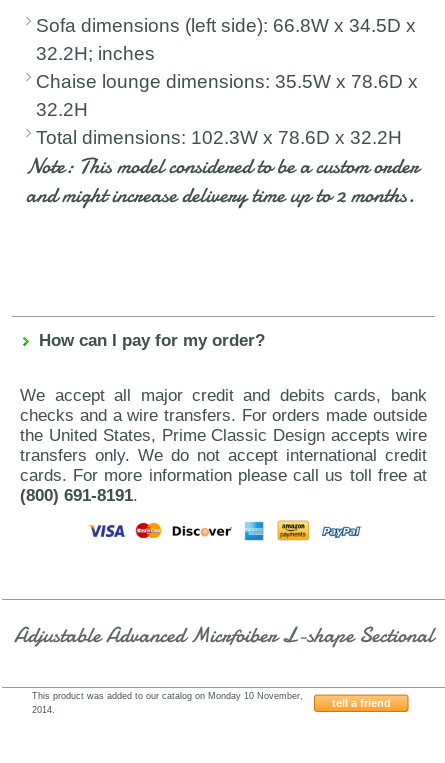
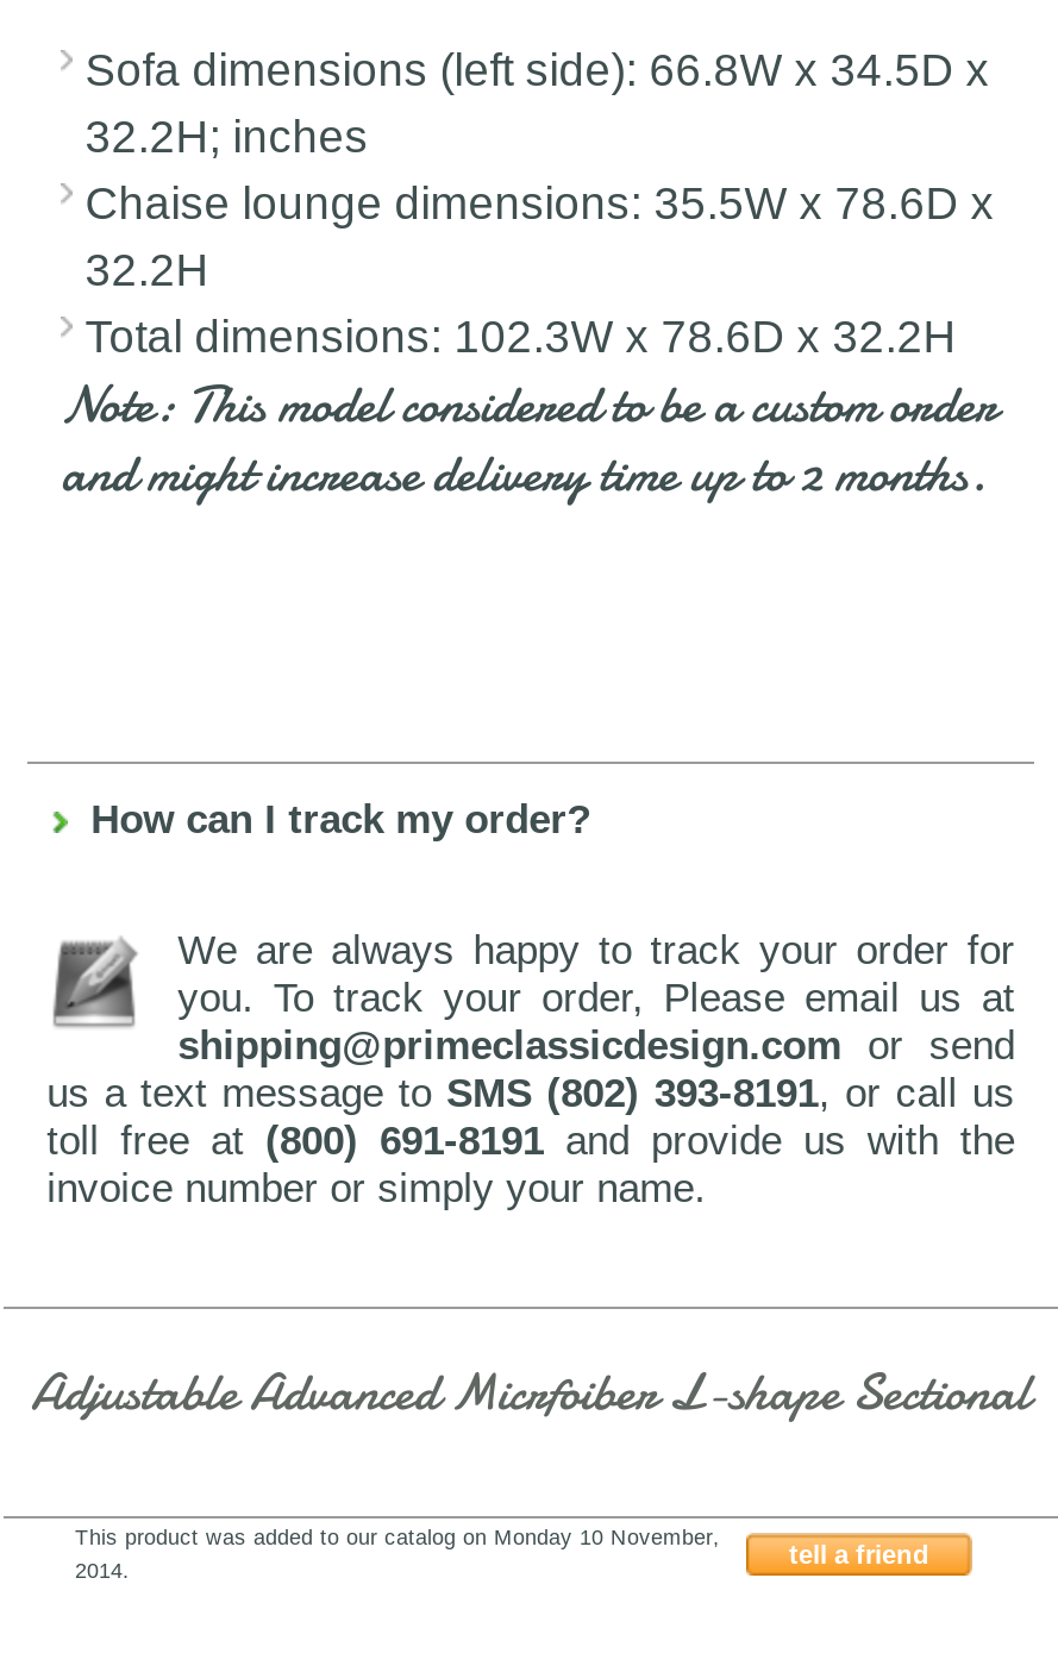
[39,331,265,350] How can I pay for my order? -> [91,797,591,843] How can I track my order?
[20,386,427,505] We accept all major credit and debits cards, bank | checks and a wire transfers. For orders made outside | the United States, Prime Classic Design accepts wire | transfers only. We do not accept international credit | cards. For more information please call us toll free at | (800) 691-8191. -> [47,928,1015,1211] We are always happy to track your order for | you. To track your order, Please email us at | shipping@primeclassicdesign.com or send | us a text message to SMS (802) 393-8191, or call us | toll free at (800) 691-8191 and provide us with the | invoice number or simply your name.

